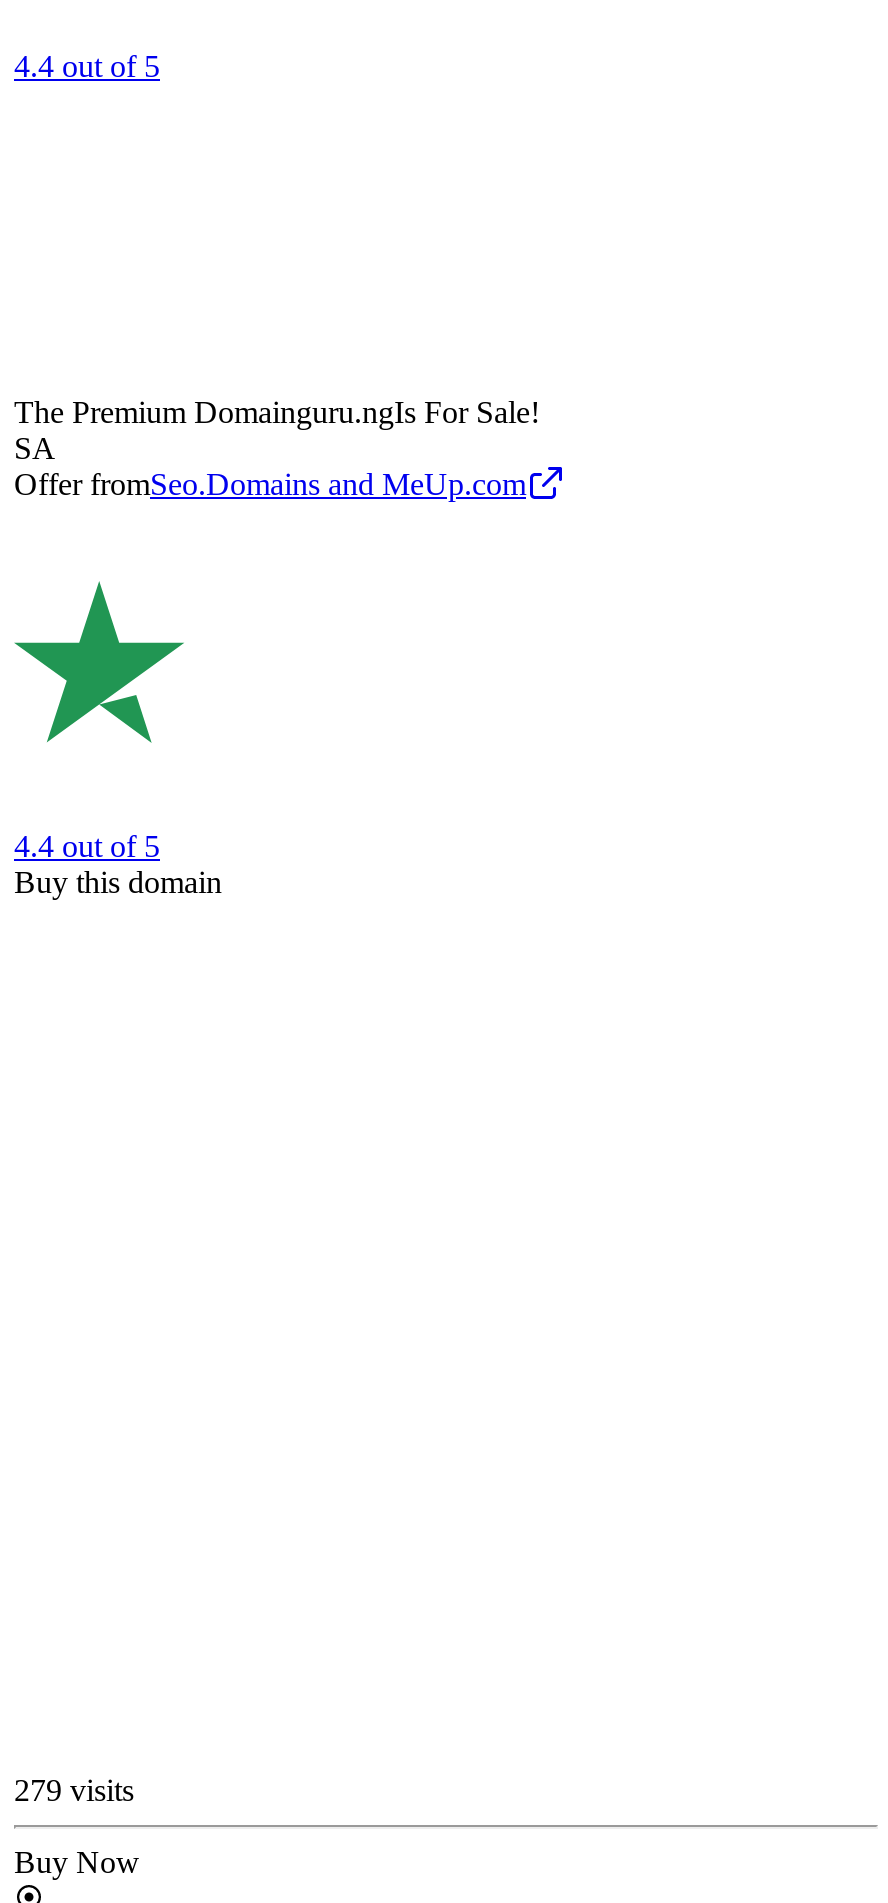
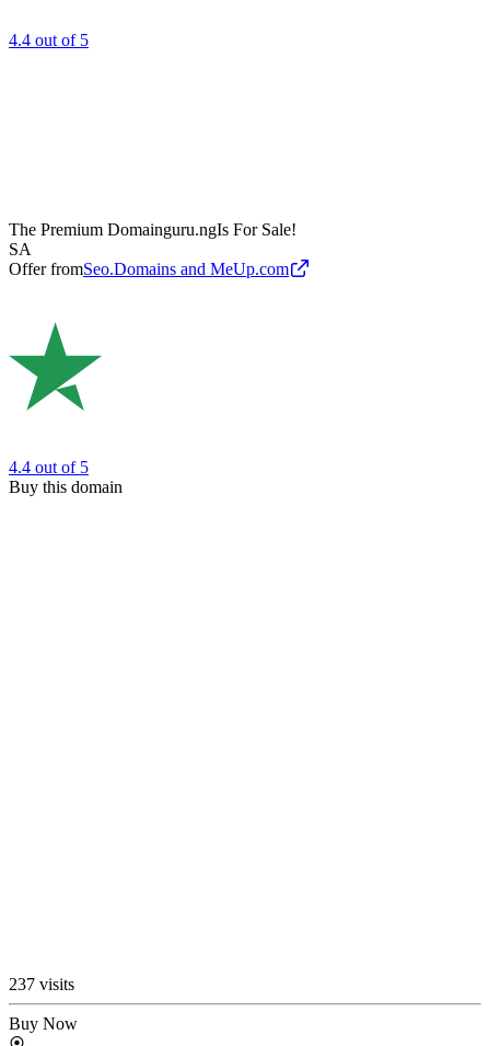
[14,1772,134,1806] 279 visits -> [9,974,74,993] 237 visits

